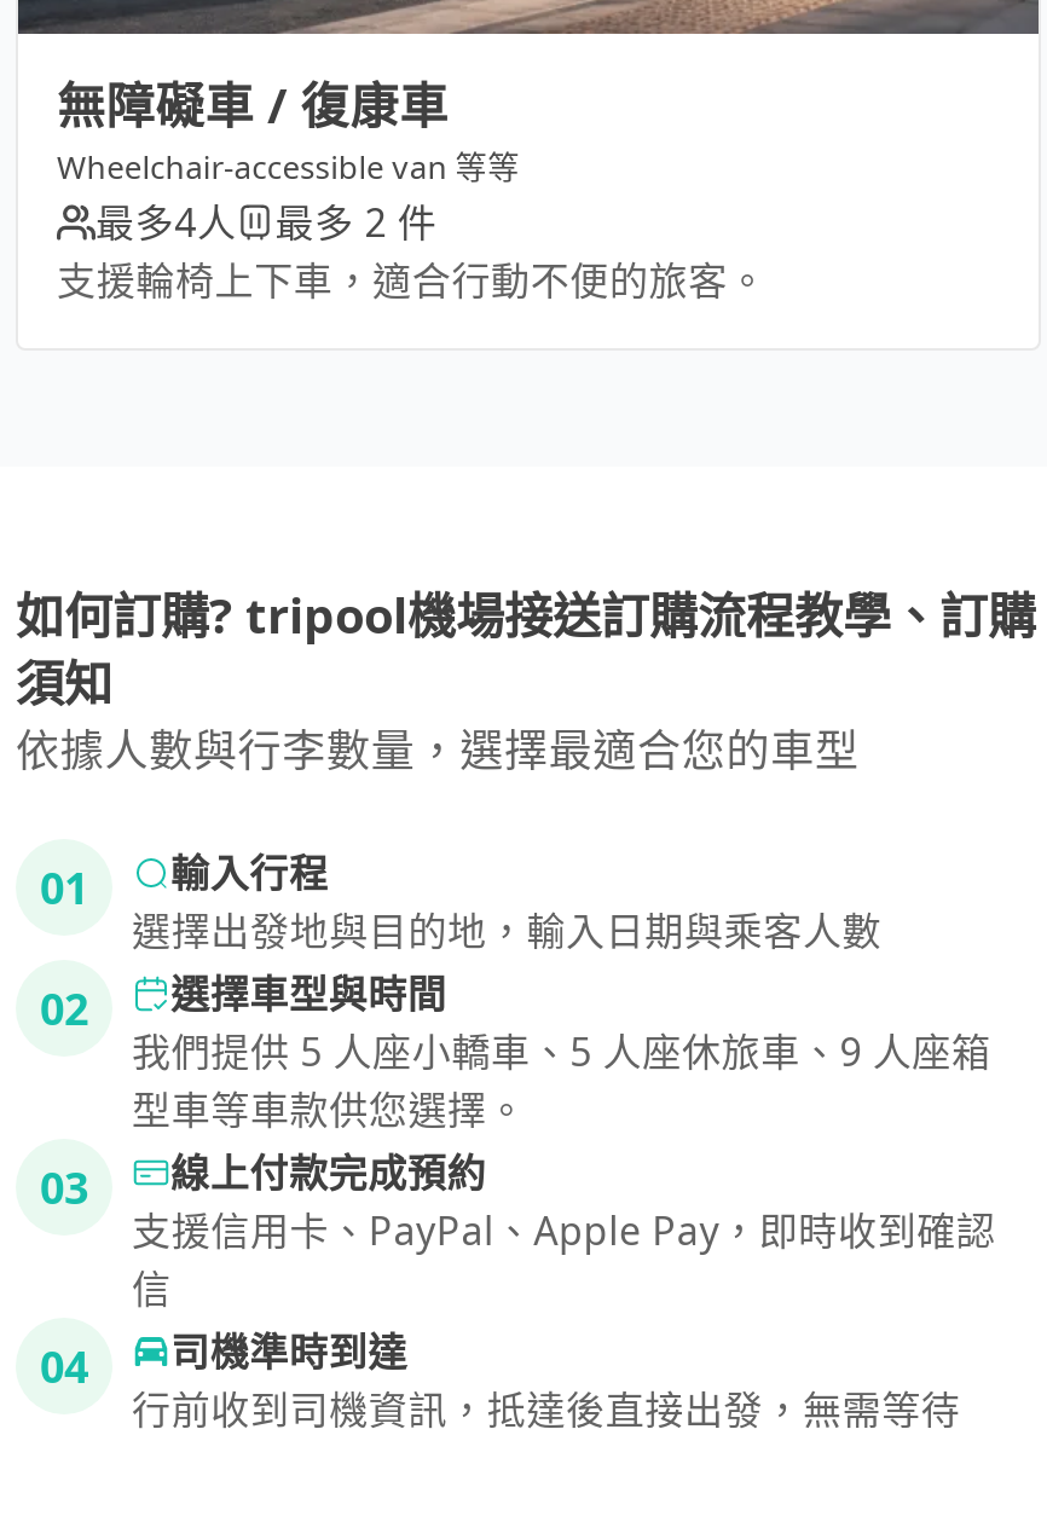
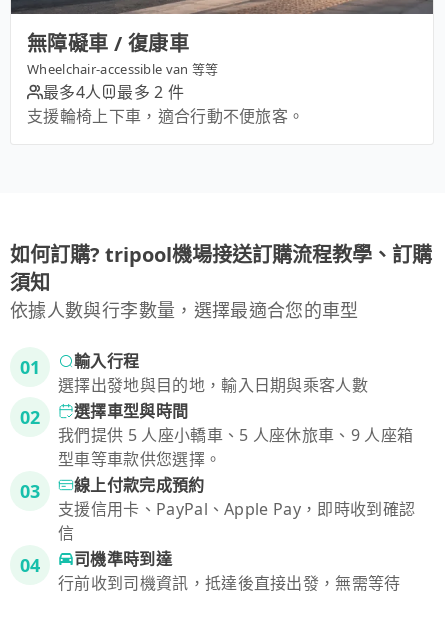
[57,254,767,307] 支援輪椅上下車，適合行動不便的旅客。 -> [27,105,304,127] 支援輪椅上下車，適合行動不便旅客。

